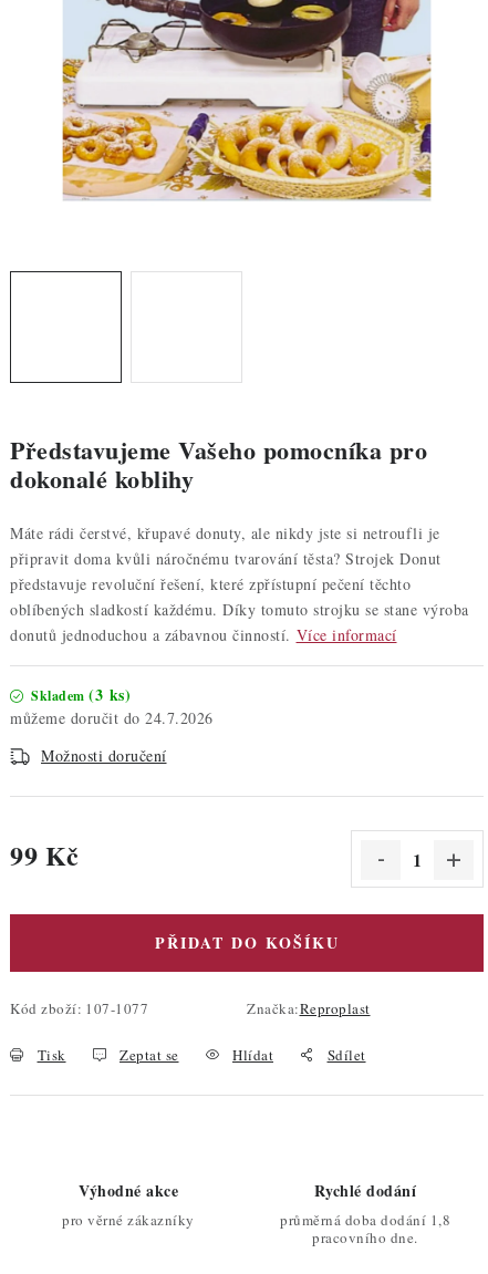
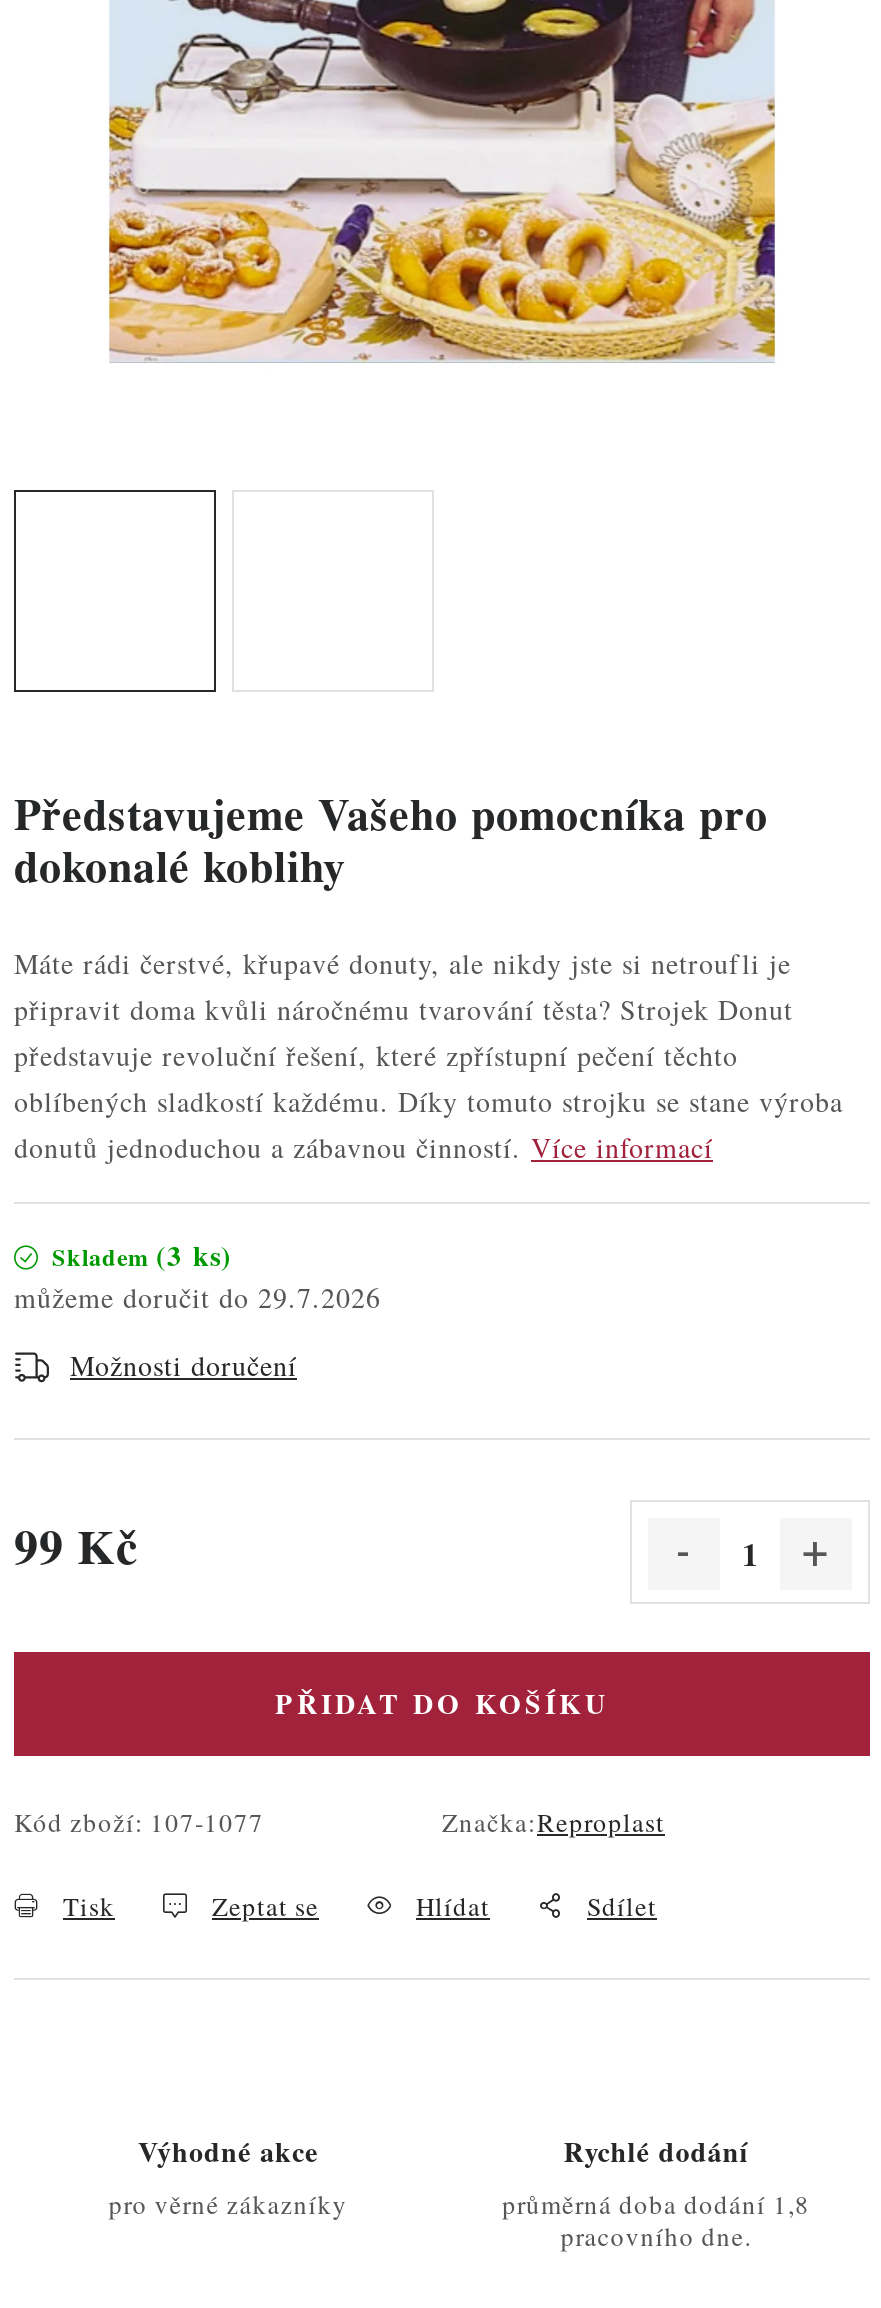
[145,707,213,728] 24.7.2026 -> [258,1278,381,1316] 29.7.2026

